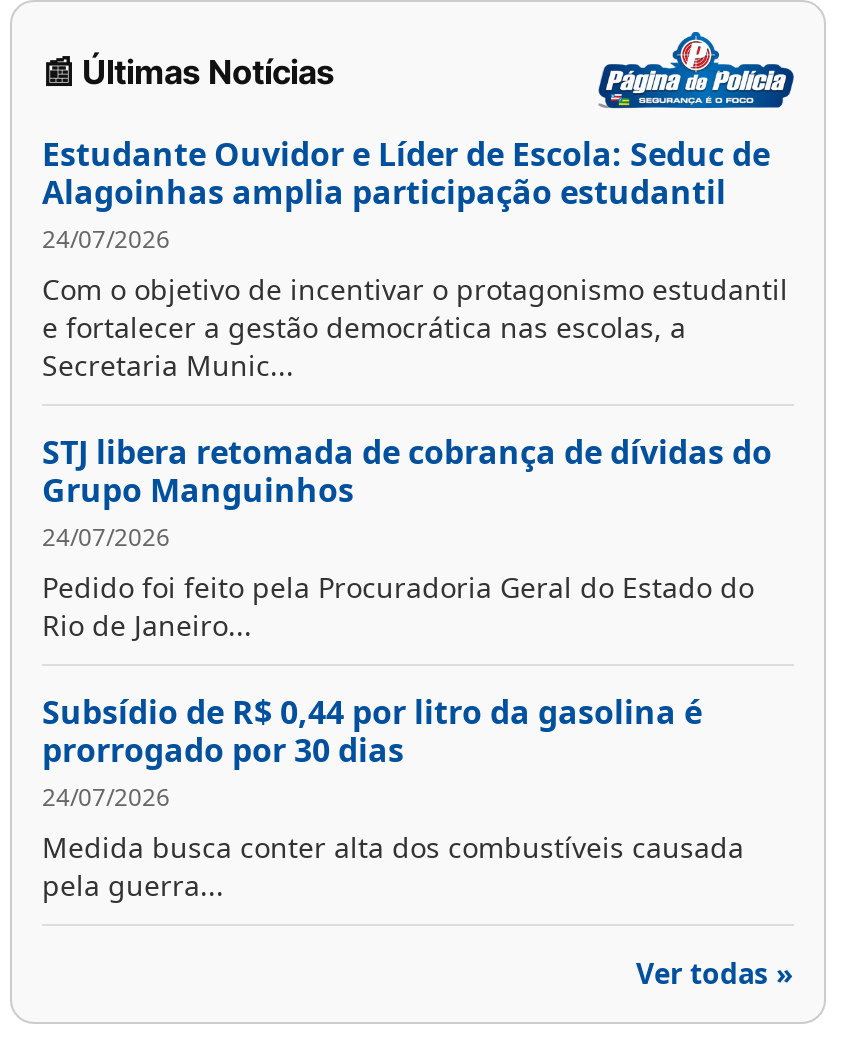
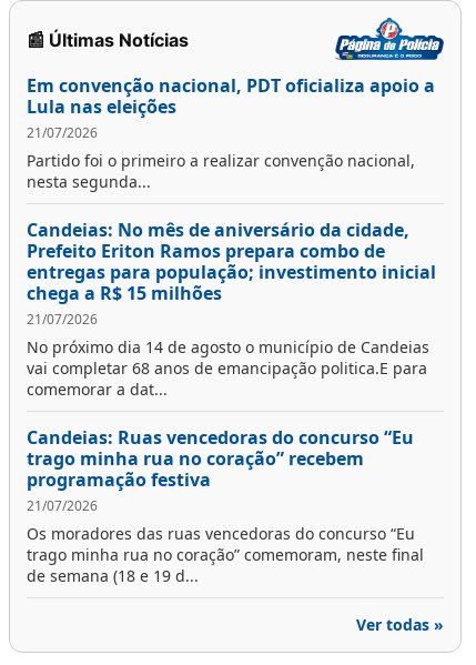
[42,132,788,384] Estudante Ouvidor e Líder de Escola: Seduc de | Alagoinhas amplia participação estudantil | 24/07/2026 | Com o objetivo de incentivar o protagonismo estudantil | e fortalecer a gestão democrática nas escolas, a | Secretaria Munic... -> [27,73,435,192] Em convenção nacional, PDT oficializa apoio a | Lula nas eleições | 21/07/2026 | Partido foi o primeiro a realizar convenção nacional, | nesta segunda...
[42,430,772,644] STJ libera retomada de cobrança de dívidas do | Grupo Manguinhos | 24/07/2026 | Pedido foi feito pela Procuradoria Geral do Estado do | Rio de Janeiro... -> [27,218,436,400] Candeias: No mês de aniversário da cidade, | Prefeito Eriton Ramos prepara combo de | entregas para população; investimento inicial | chega a R$ 15 milhões | 21/07/2026 | No próximo dia 14 de agosto o município de Candeias | vai completar 68 anos de emancipação politica.E para | comemorar a dat...
[42,690,744,904] Subsídio de R$ 0,44 por litro da gasolina é | prorrogado por 30 dias | 24/07/2026 | Medida busca conter alta dos combustíveis causada | pela guerra... -> [27,425,424,586] Candeias: Ruas vencedoras do concurso “Eu | trago minha rua no coração” recebem | programação festiva | 21/07/2026 | Os moradores das ruas vencedoras do concurso “Eu | trago minha rua no coração” comemoram, neste final | de semana (18 e 19 d...

